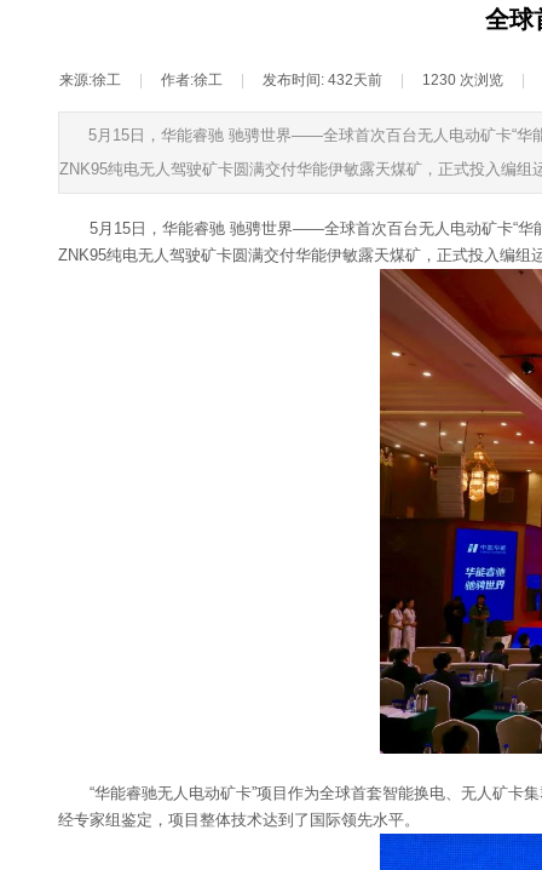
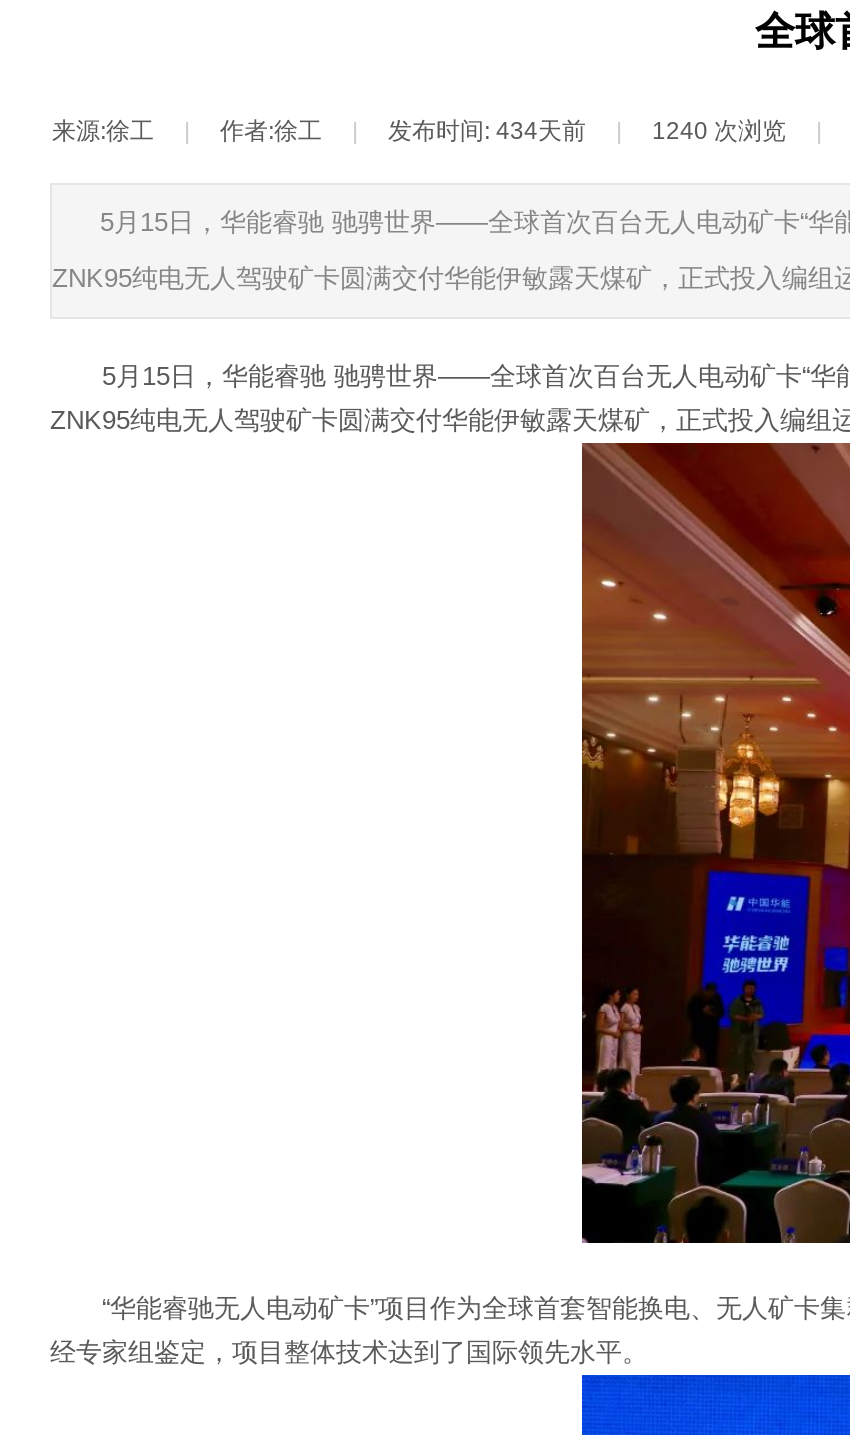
[263,71,382,88] 发布时间: 432天前 -> [388,117,586,145] 发布时间: 434天前
[422,71,503,88] 1230次浏览 -> [652,117,786,145] 1240次浏览

